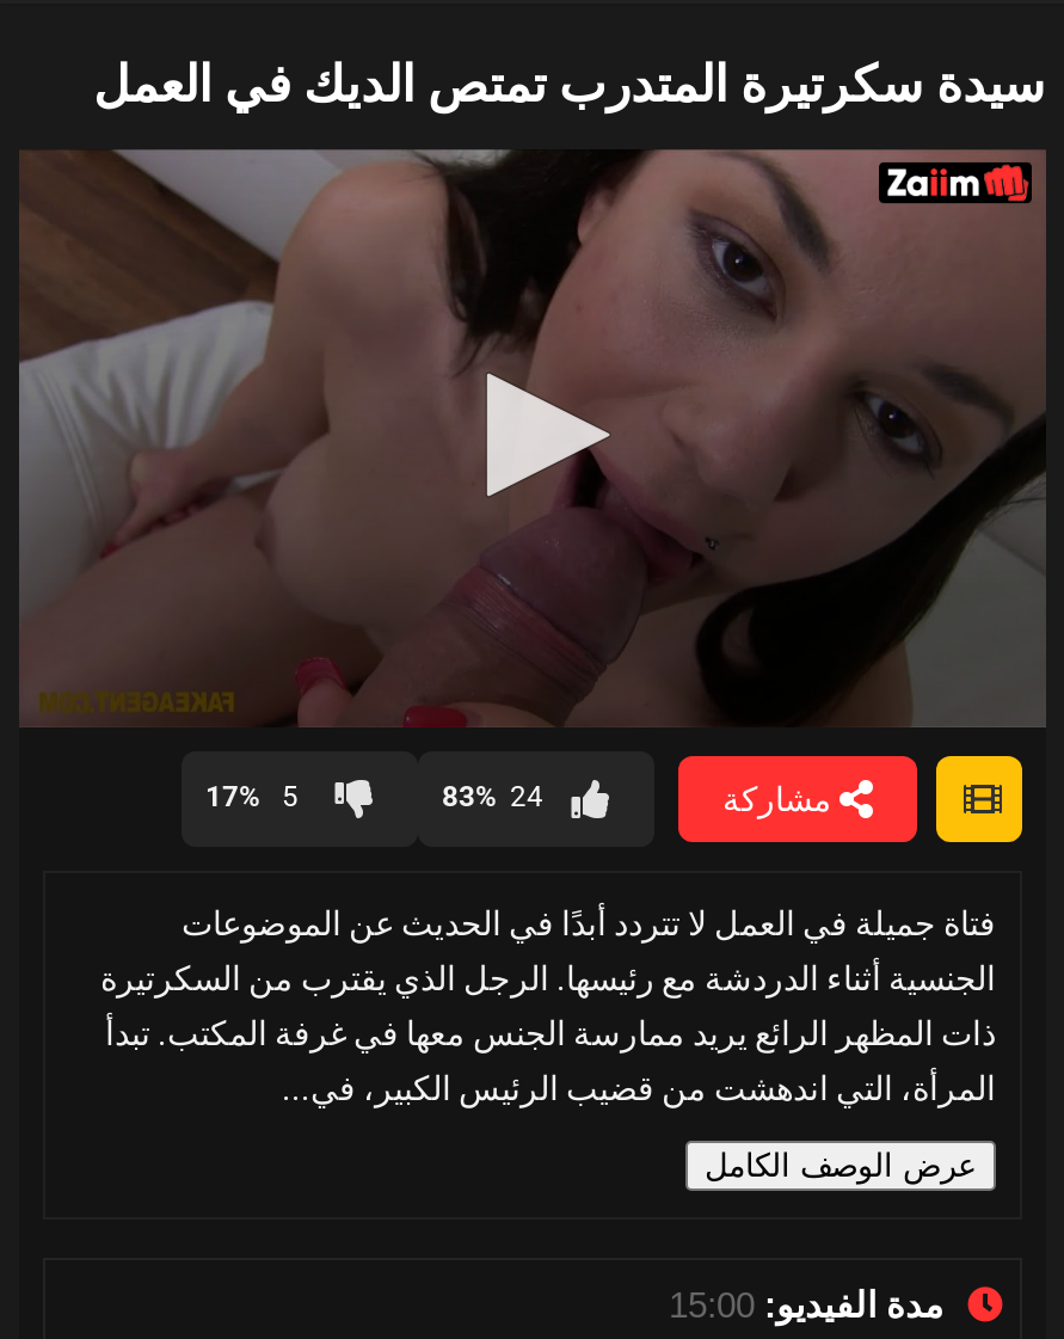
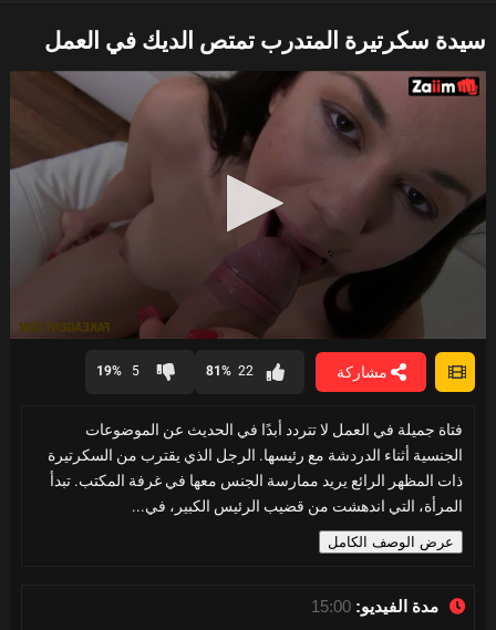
[205,781,260,814] 17% -> [96,364,122,379] 19%
[442,781,497,814] 83% -> [206,364,231,379] 81%
[510,781,543,814] 24 -> [237,364,253,379] 22

